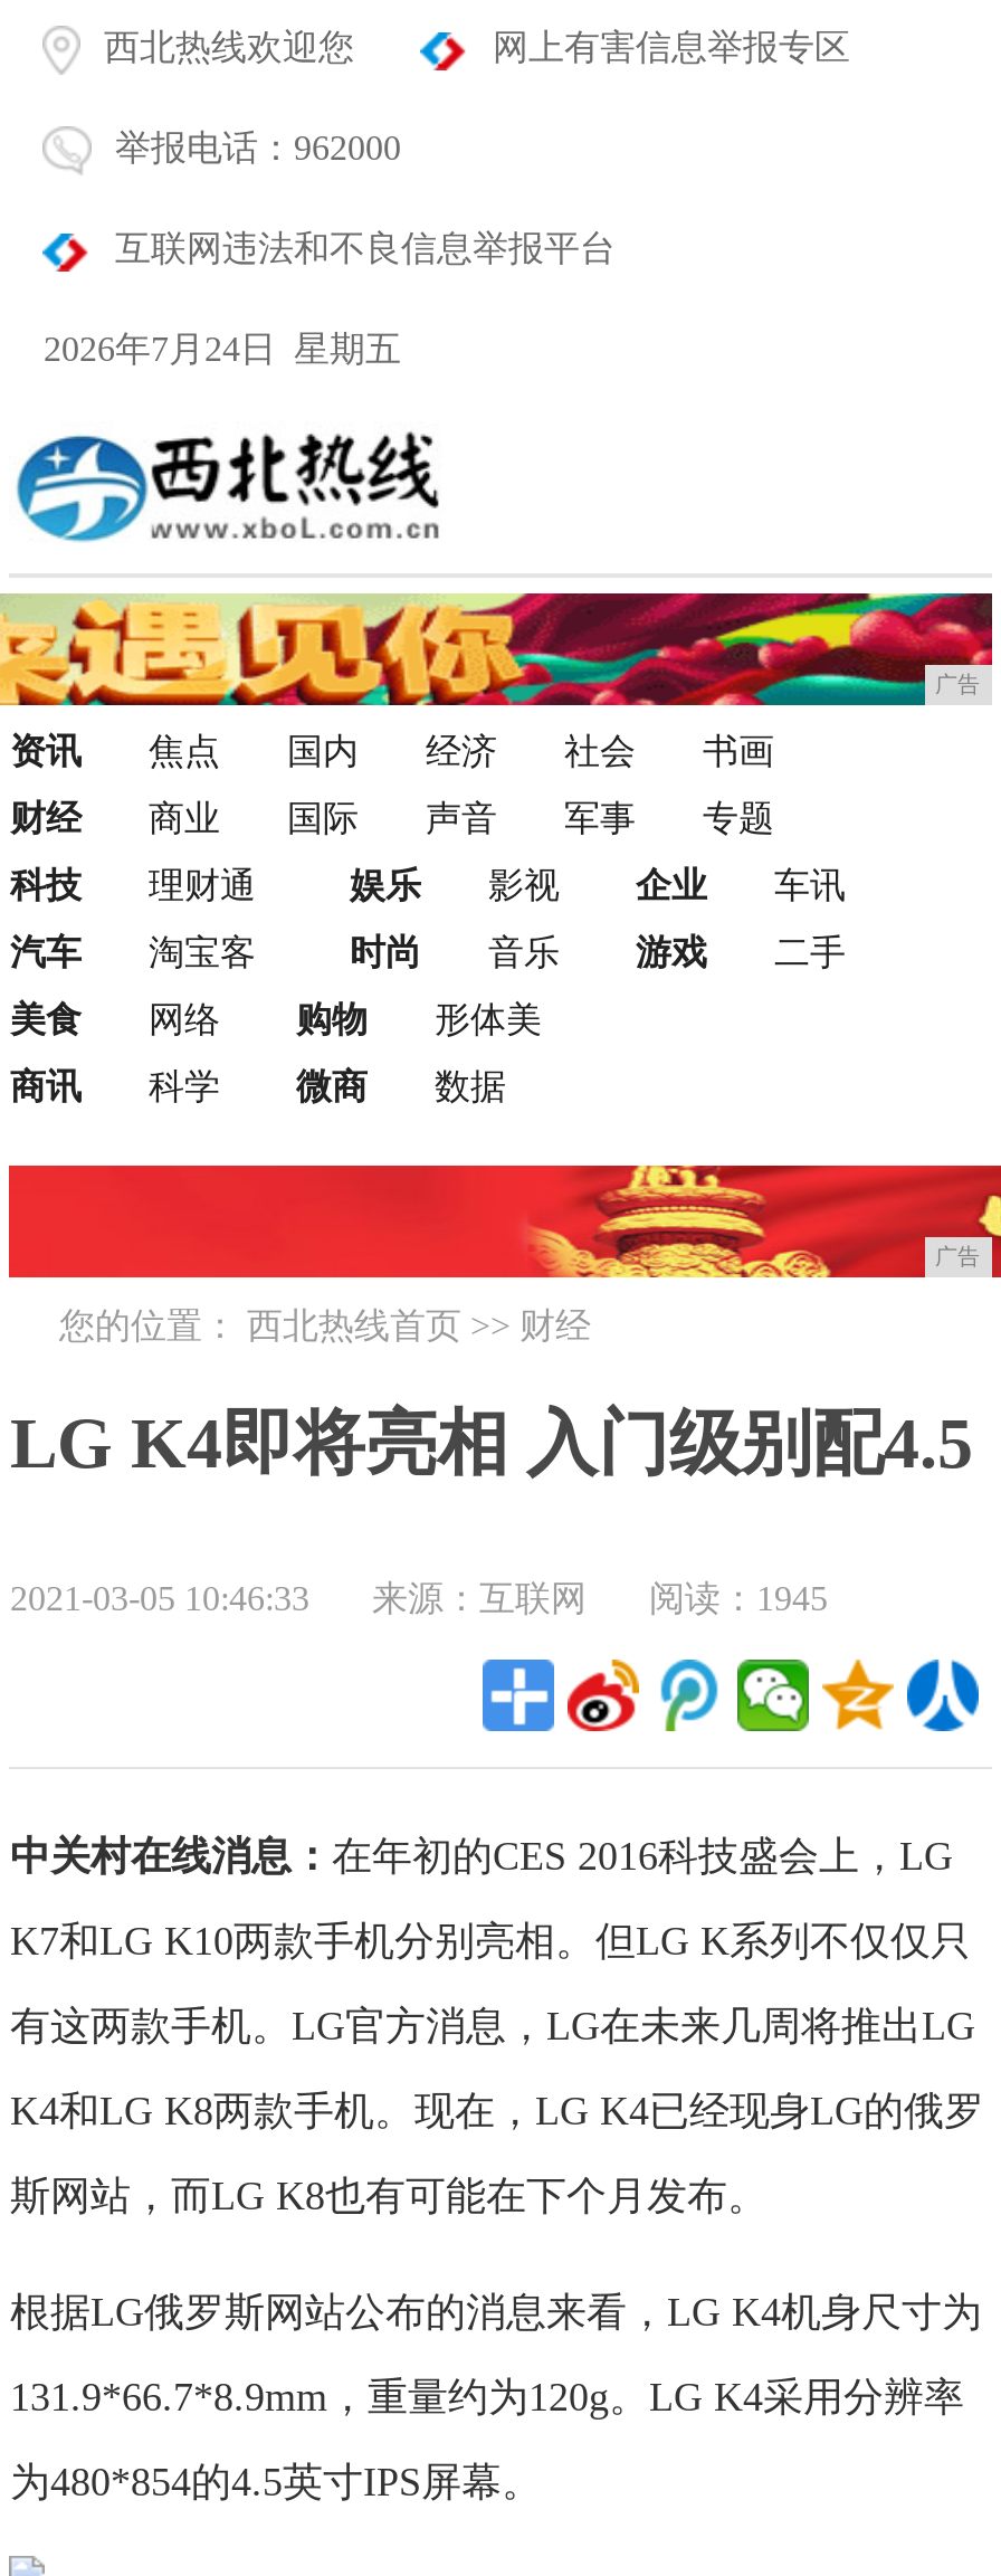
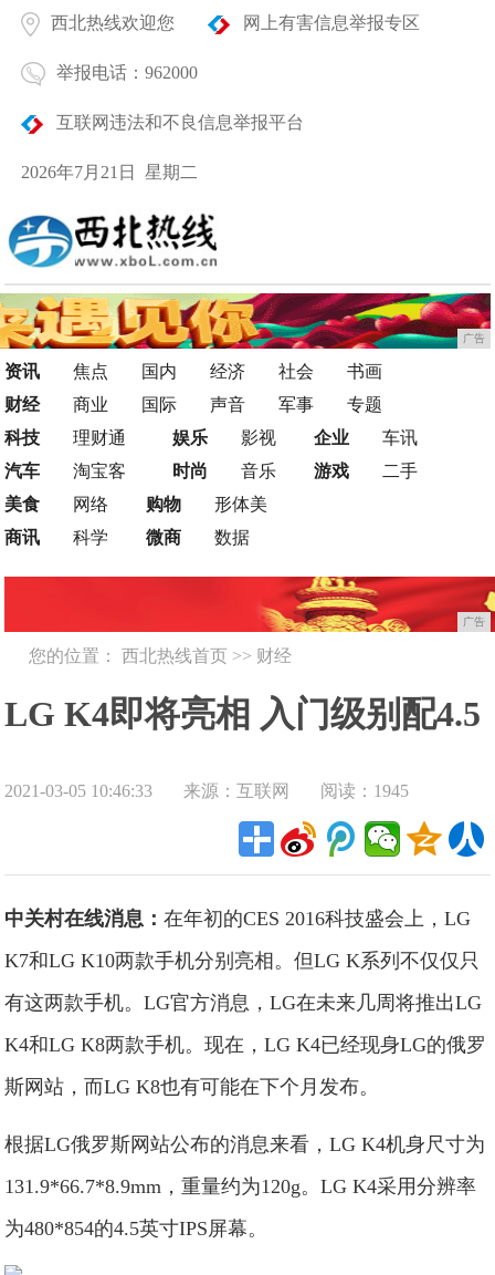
[44,330,401,368] 2026年7月24日 星期五 -> [22,163,198,182] 2026年7月21日 星期二

